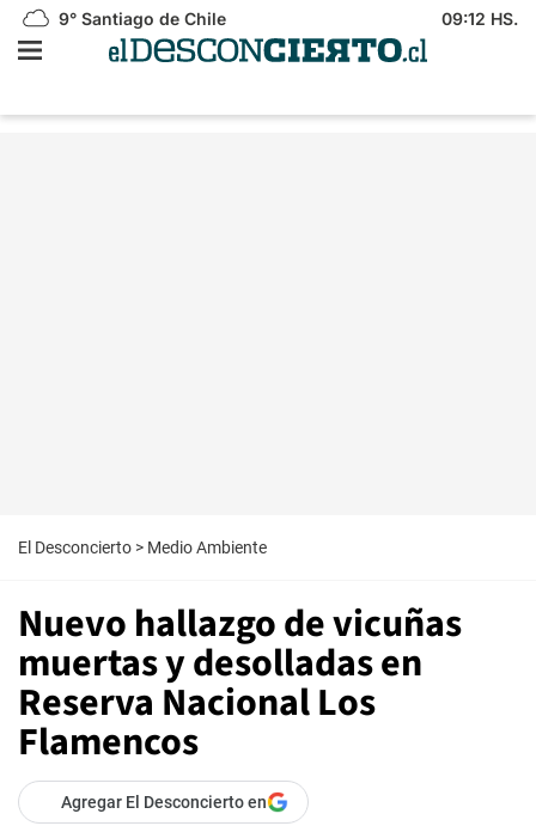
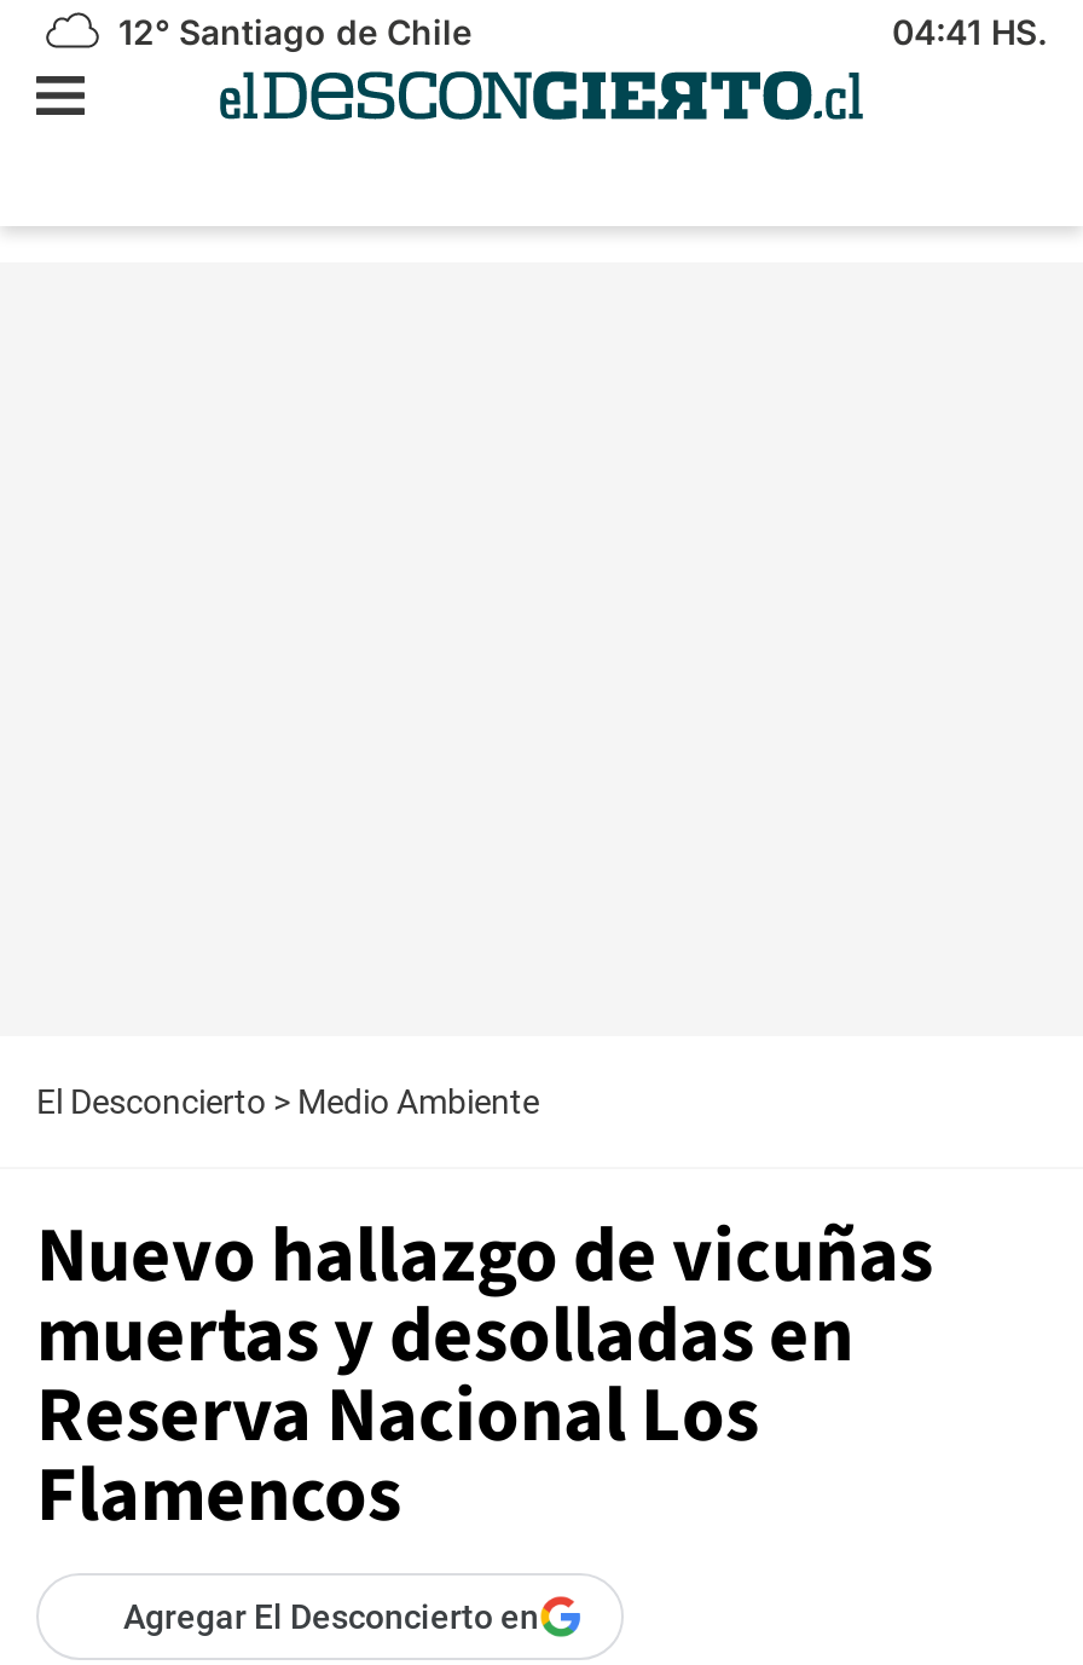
[54,8,226,29] 9° Santiago de Chile -> [109,11,471,52] 12° Santiago de Chile
[441,8,518,29] 09:12 HS. -> [892,11,1047,52] 04:41 HS.

